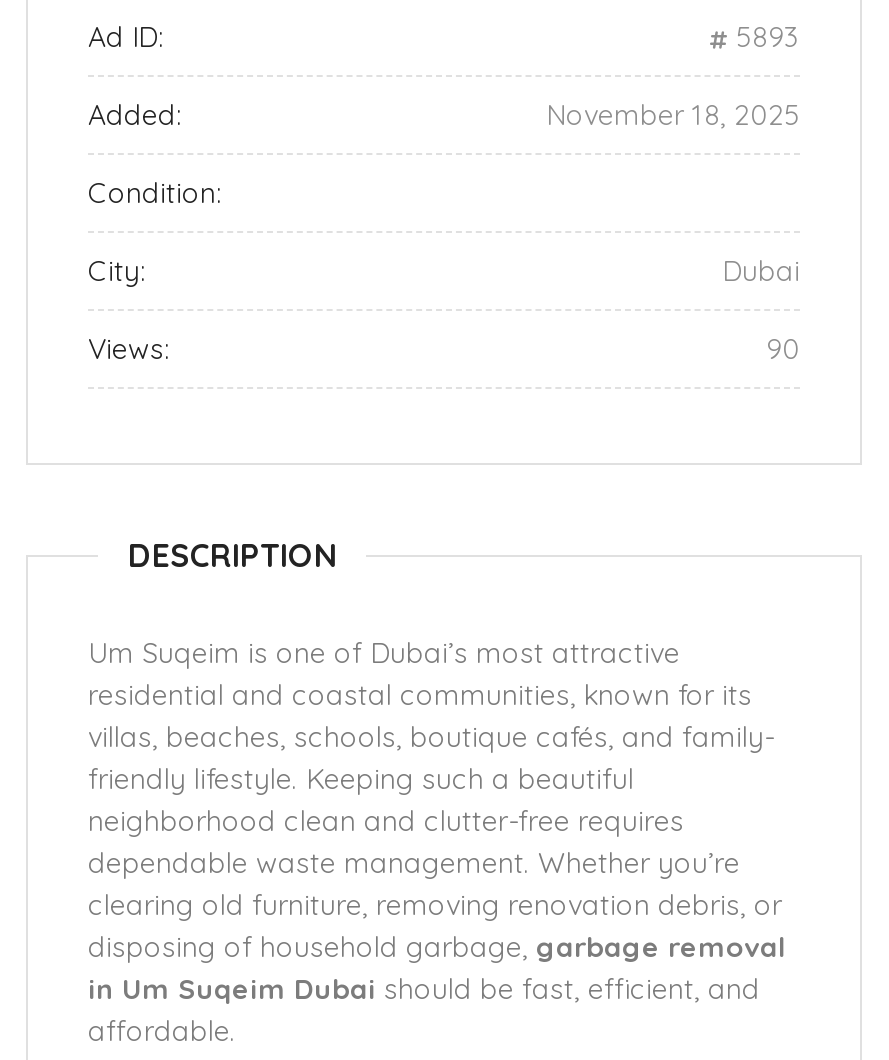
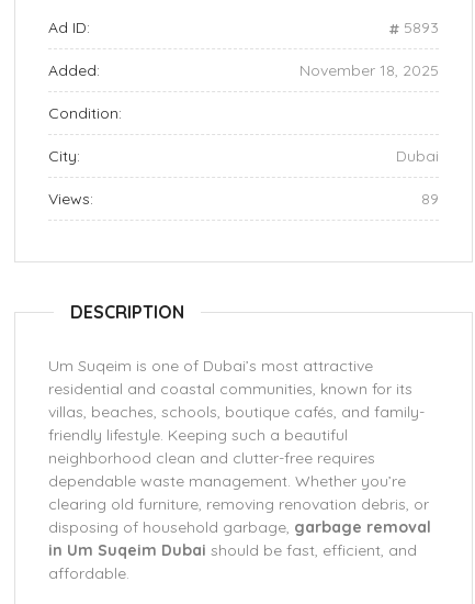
[766,331,800,367] 90 -> [421,189,439,209] 89

